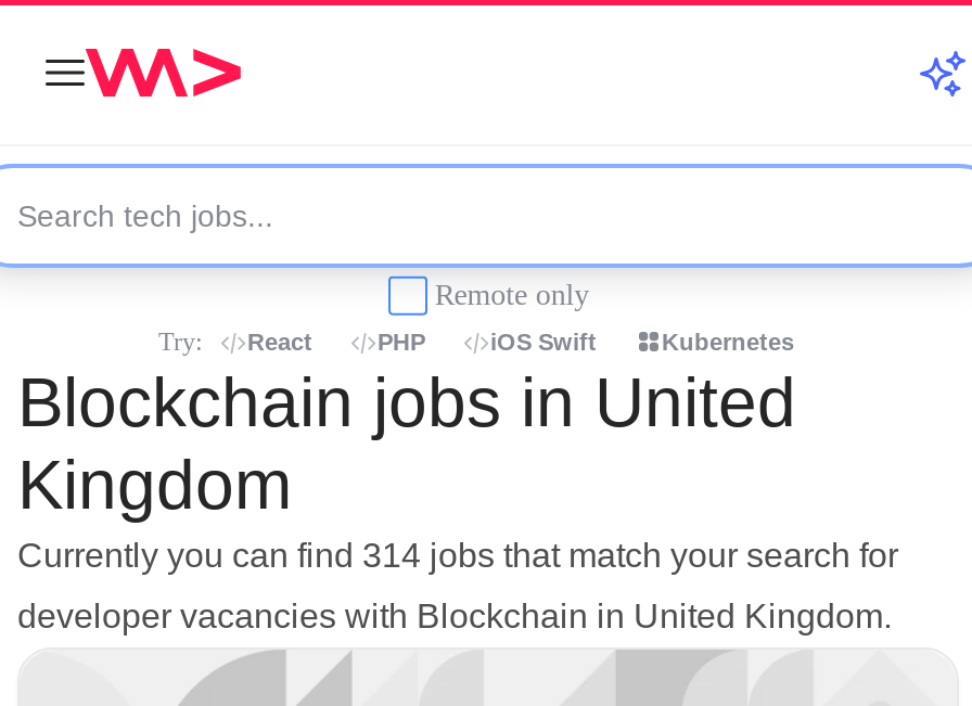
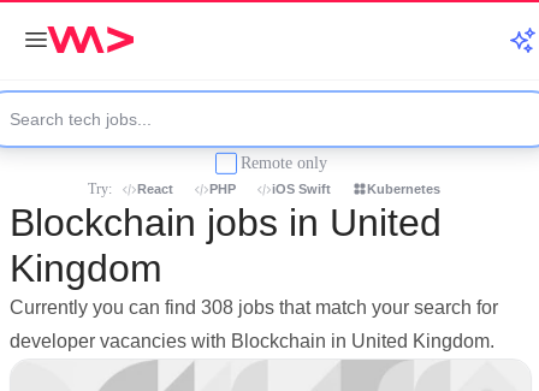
[17,537,898,574] Currently you can find 314 jobs that match your search for -> [10,297,498,318] Currently you can find 308 jobs that match your search for

